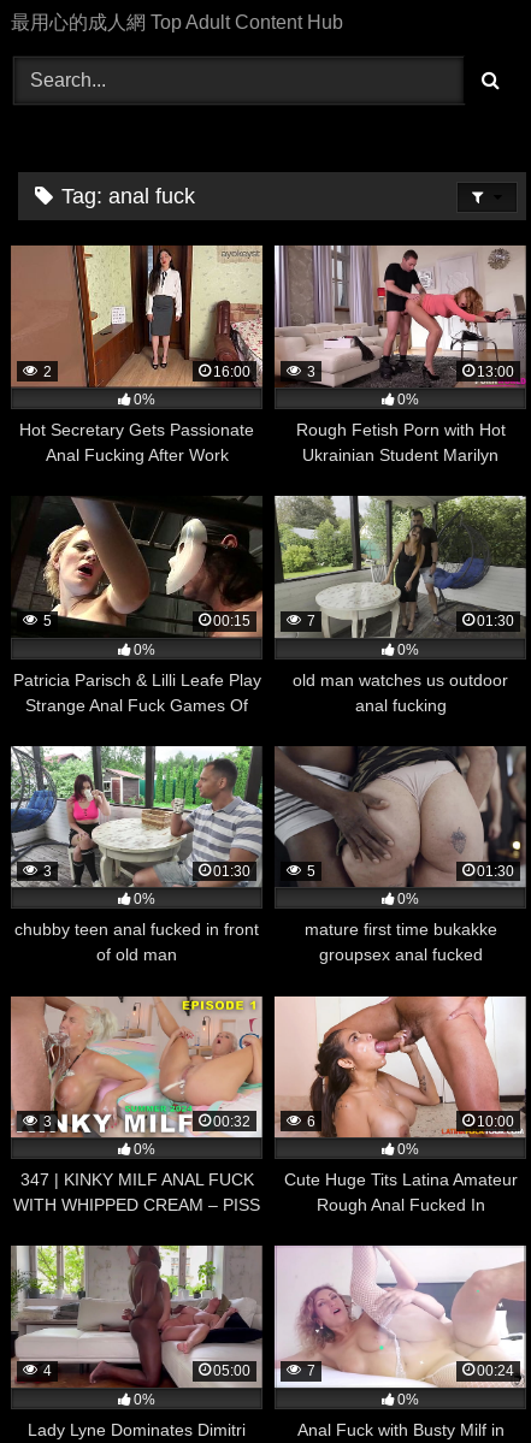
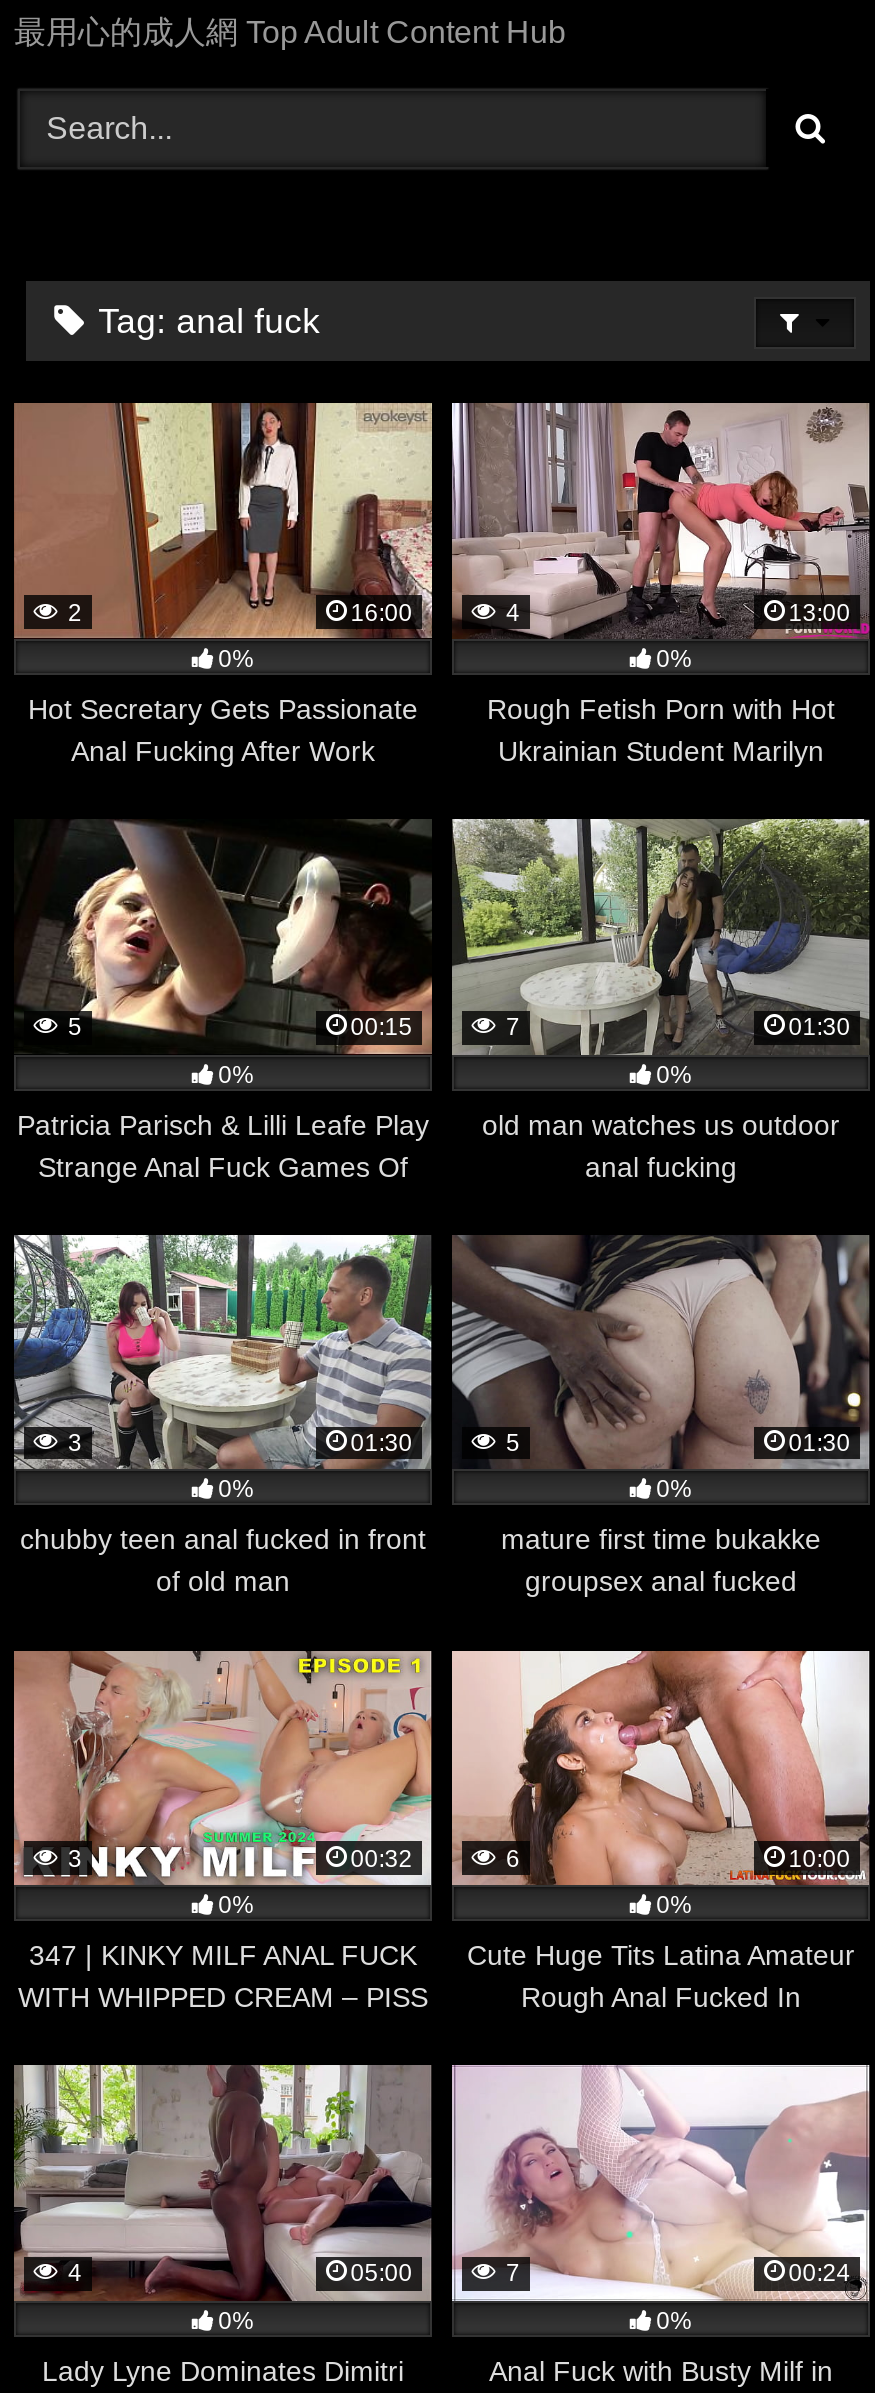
[303,363,315,380] 3 -> [500,598,520,626] 4

